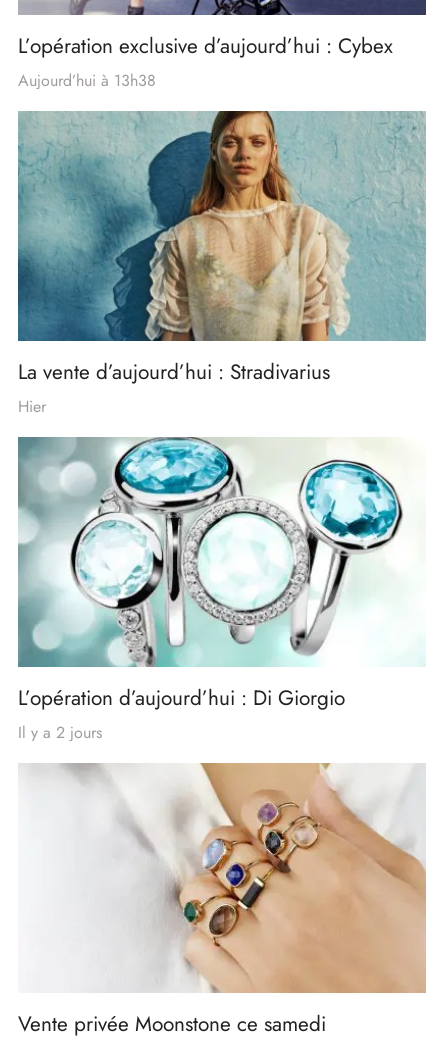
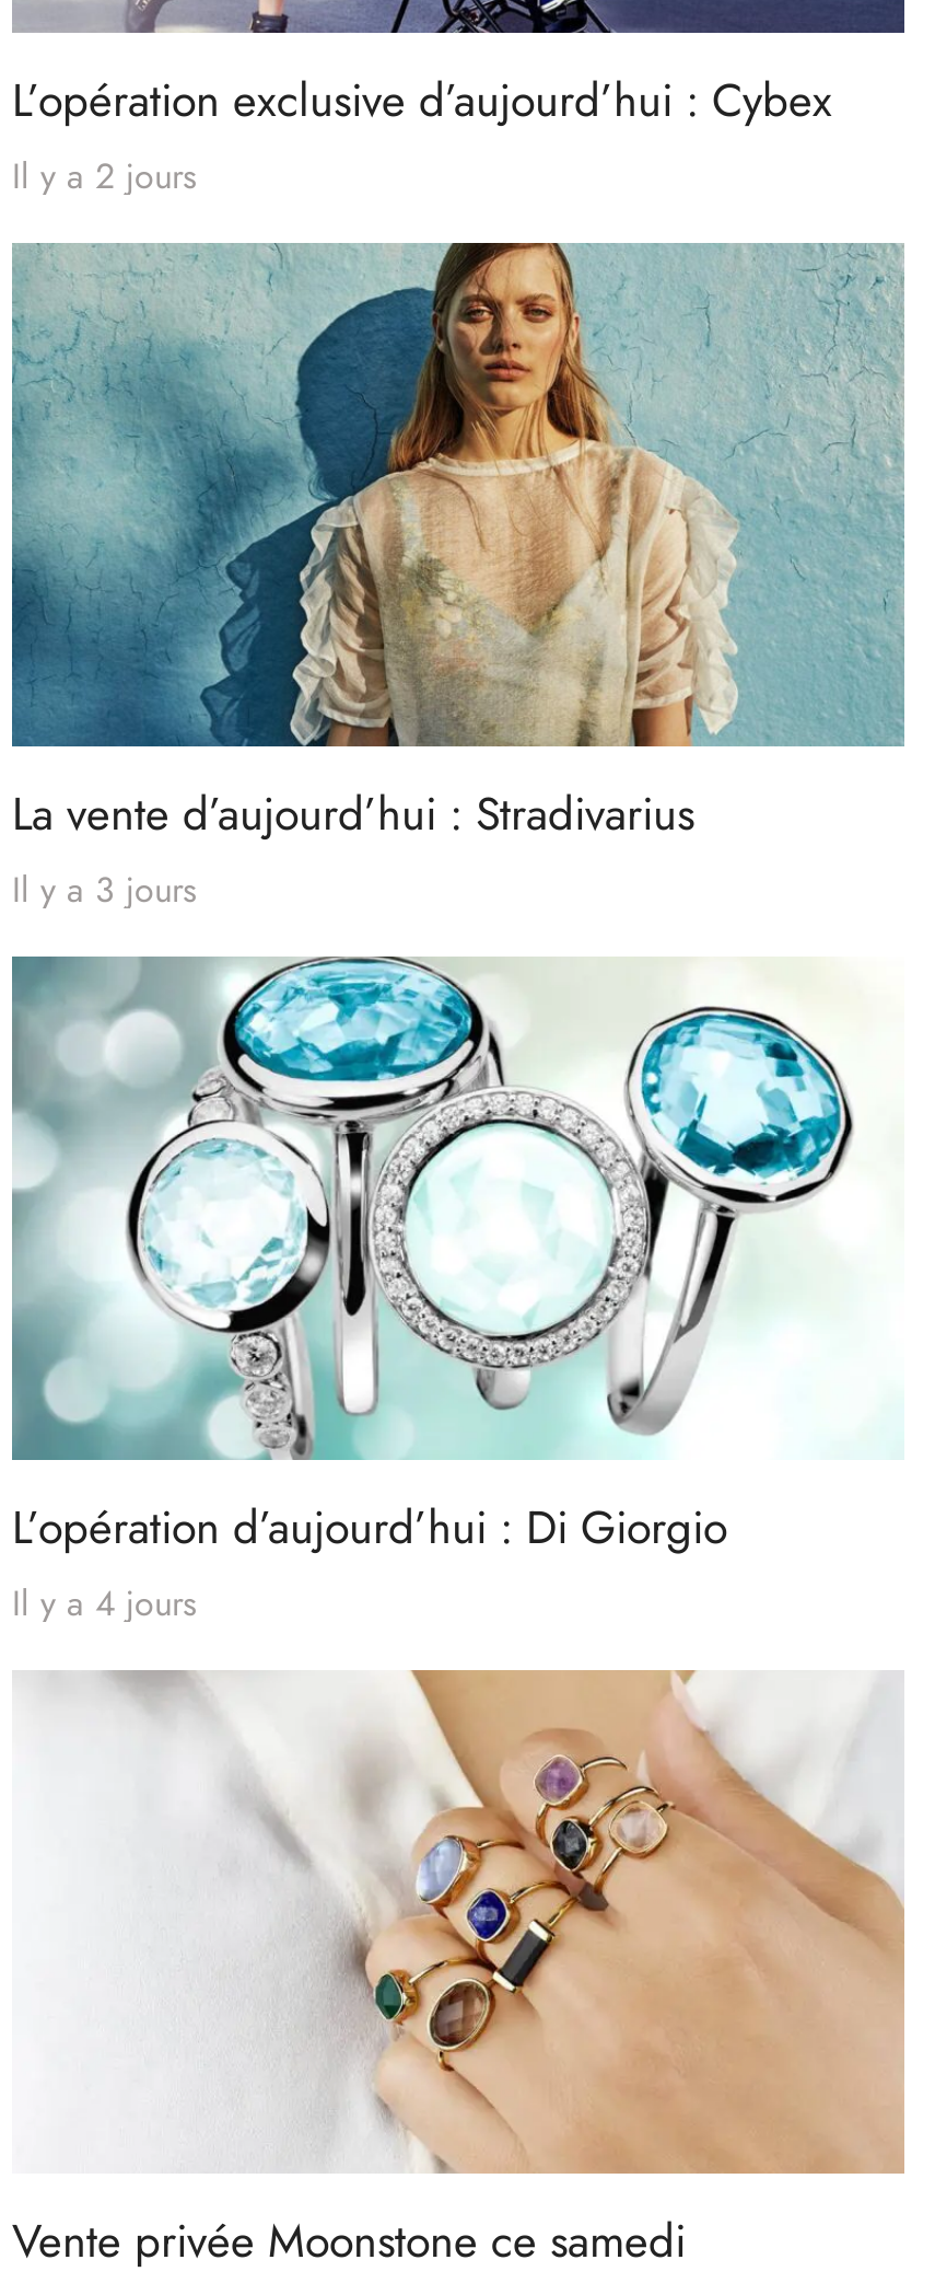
[18,69,156,92] Aujourd’hui à 13h38 -> [12,151,196,201] Il y a 2 jours
[18,395,46,418] Hier -> [12,864,196,915] Il y a 3 jours
[18,721,102,744] Il y a 2 jours -> [12,1578,196,1628] Il y a 4 jours

